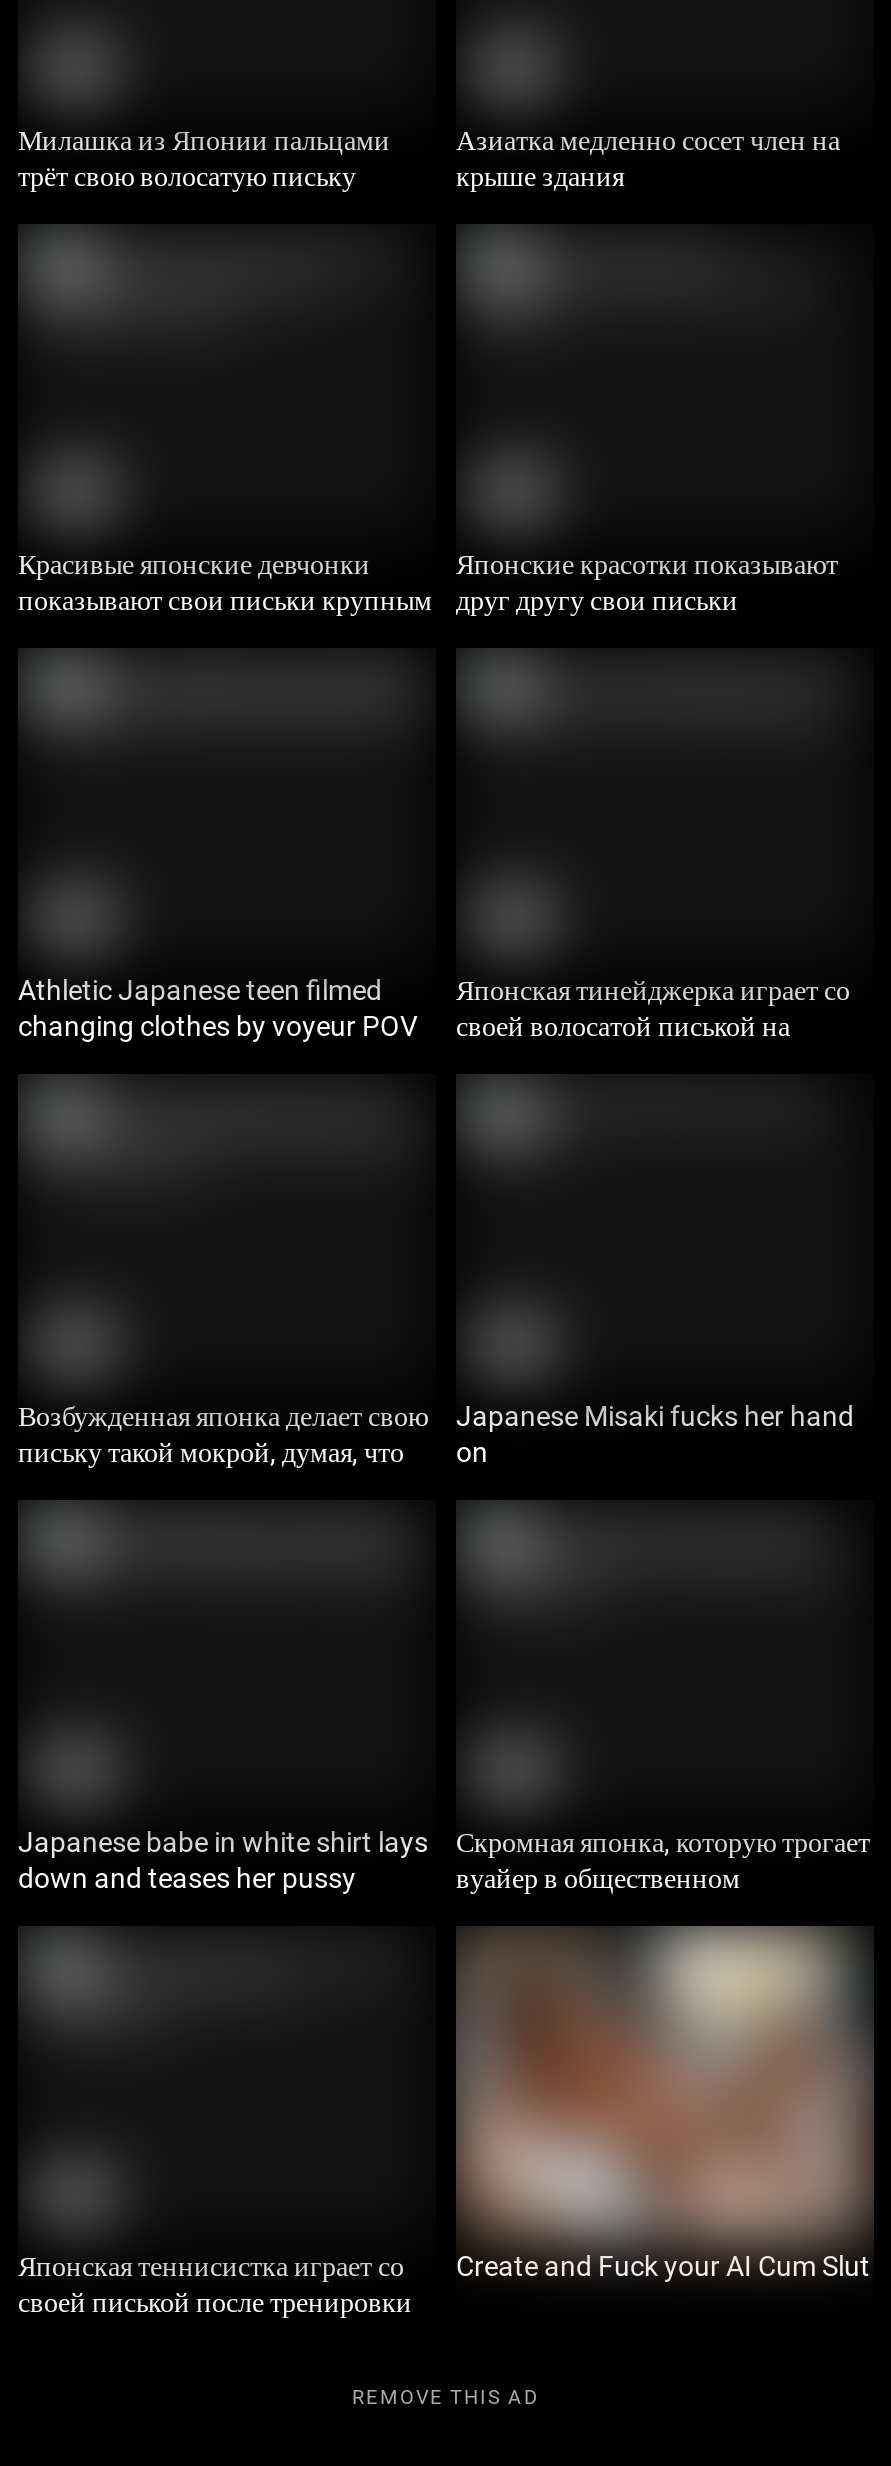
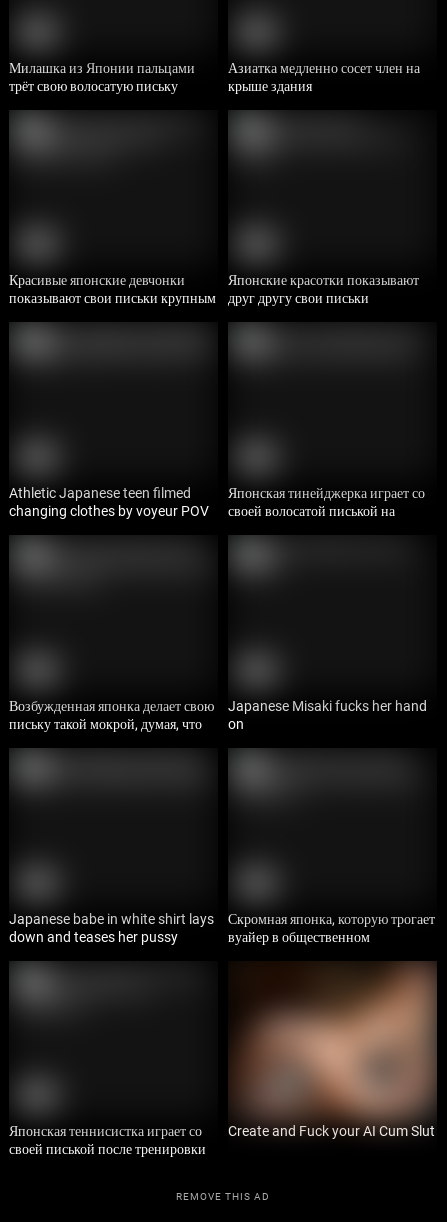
[454,1924,874,2246] [image] -> [228,961,437,1121] [image]

